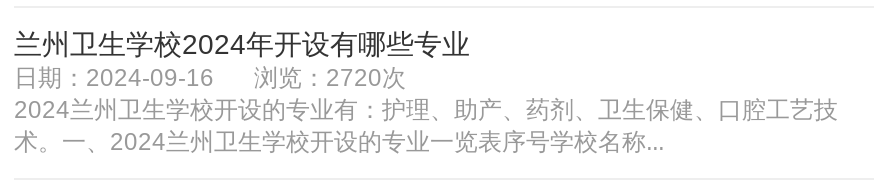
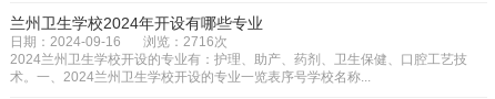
[14,64,406,92] 日期：2024-09-16 浏览：2720次 -> [10,34,228,49] 日期：2024-09-16 浏览：2716次

